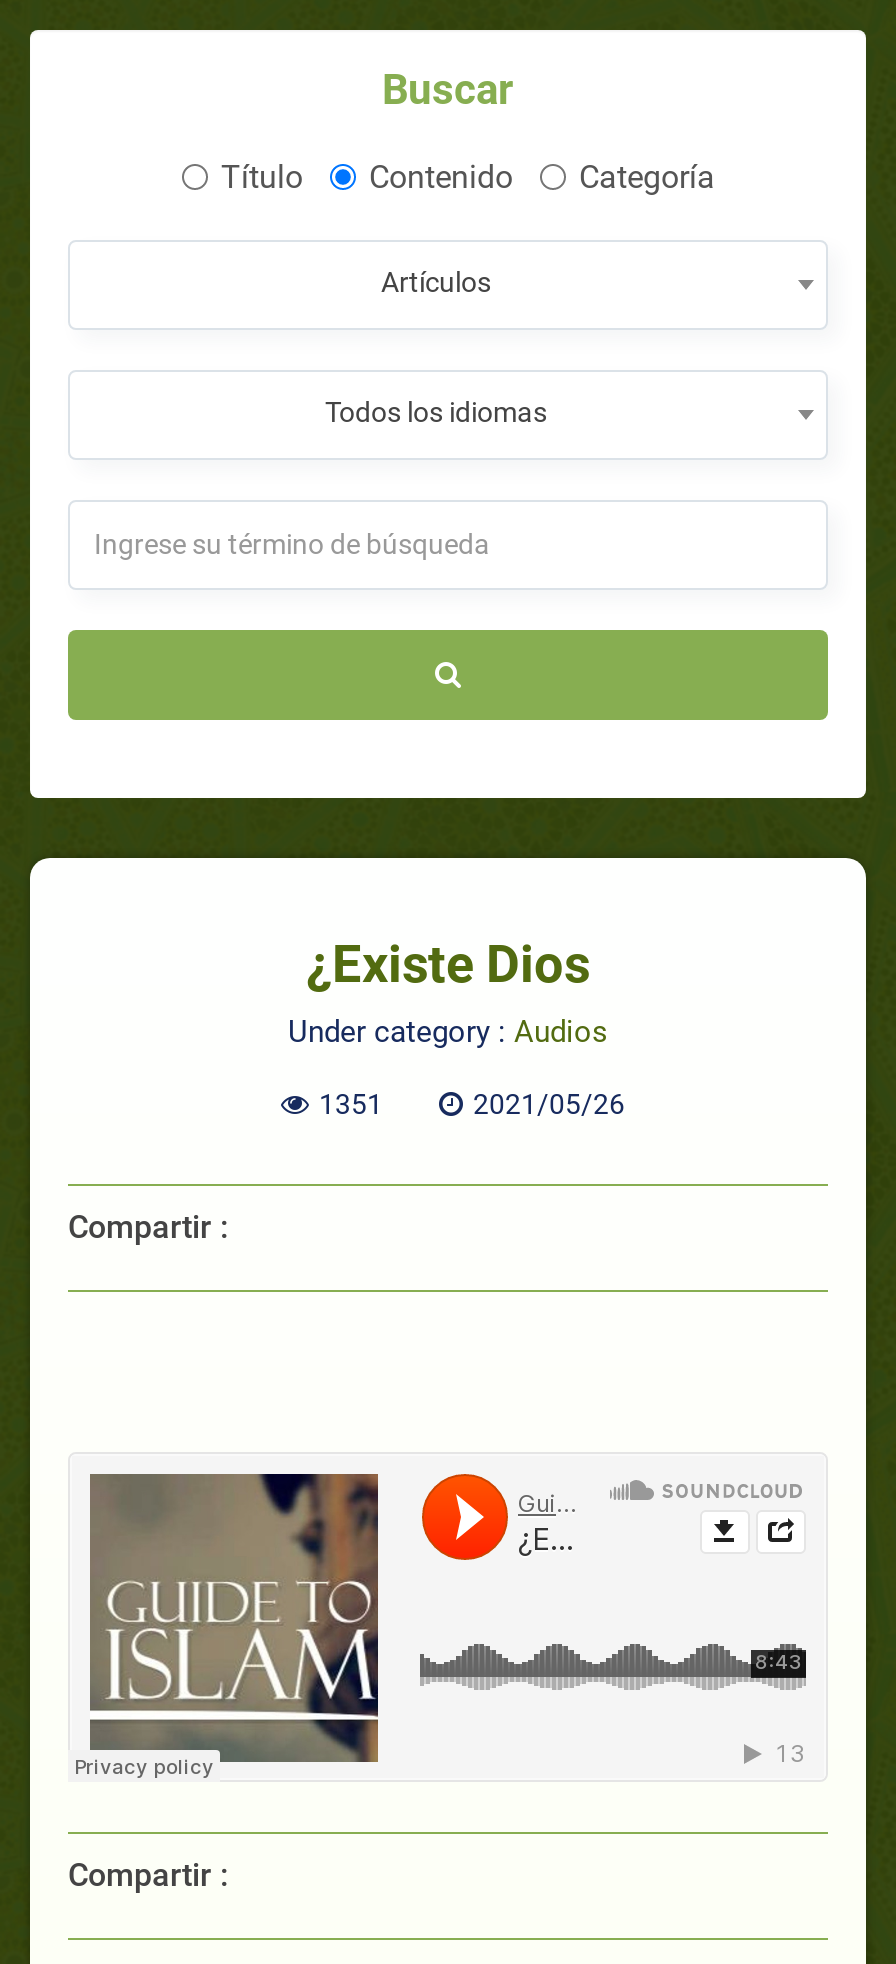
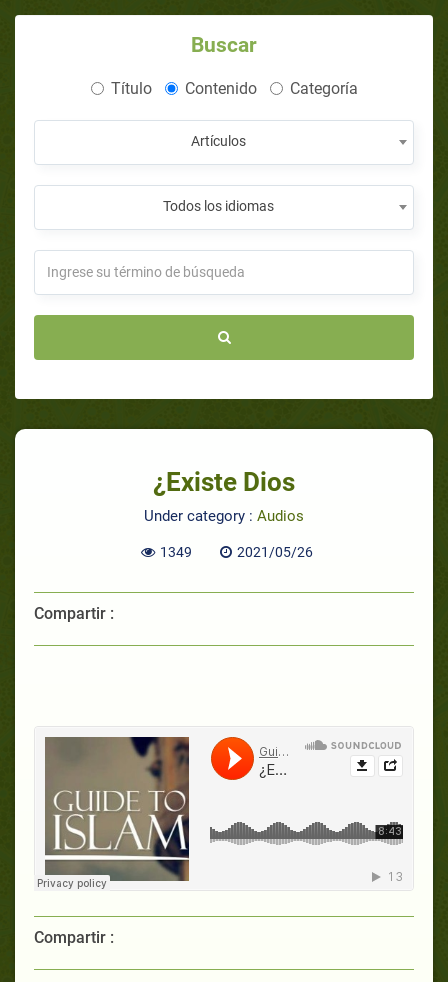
[319,1087,383,1119] 1351 -> [159,544,191,560] 1349

